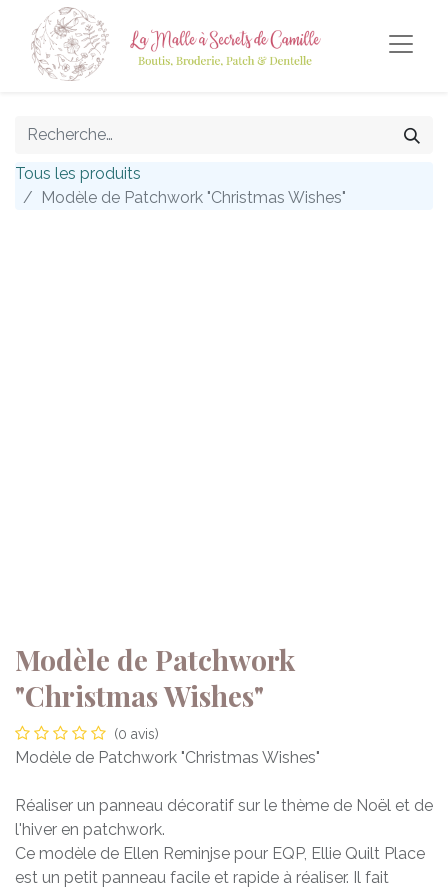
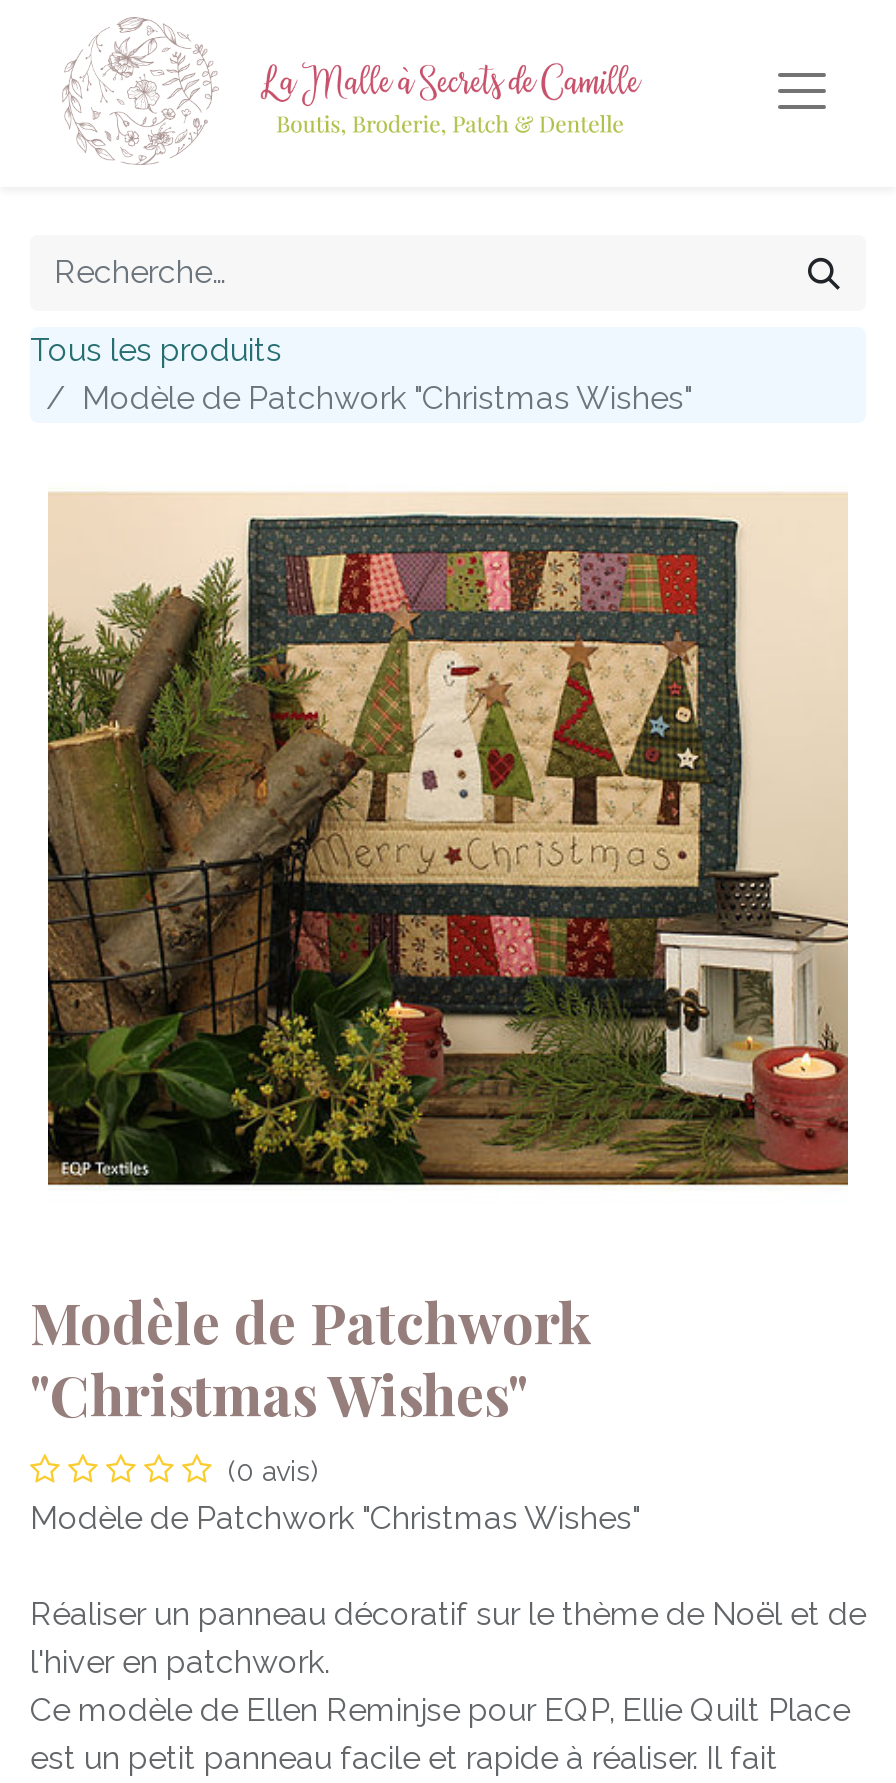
none -> [46,491,850,1187] [image]

